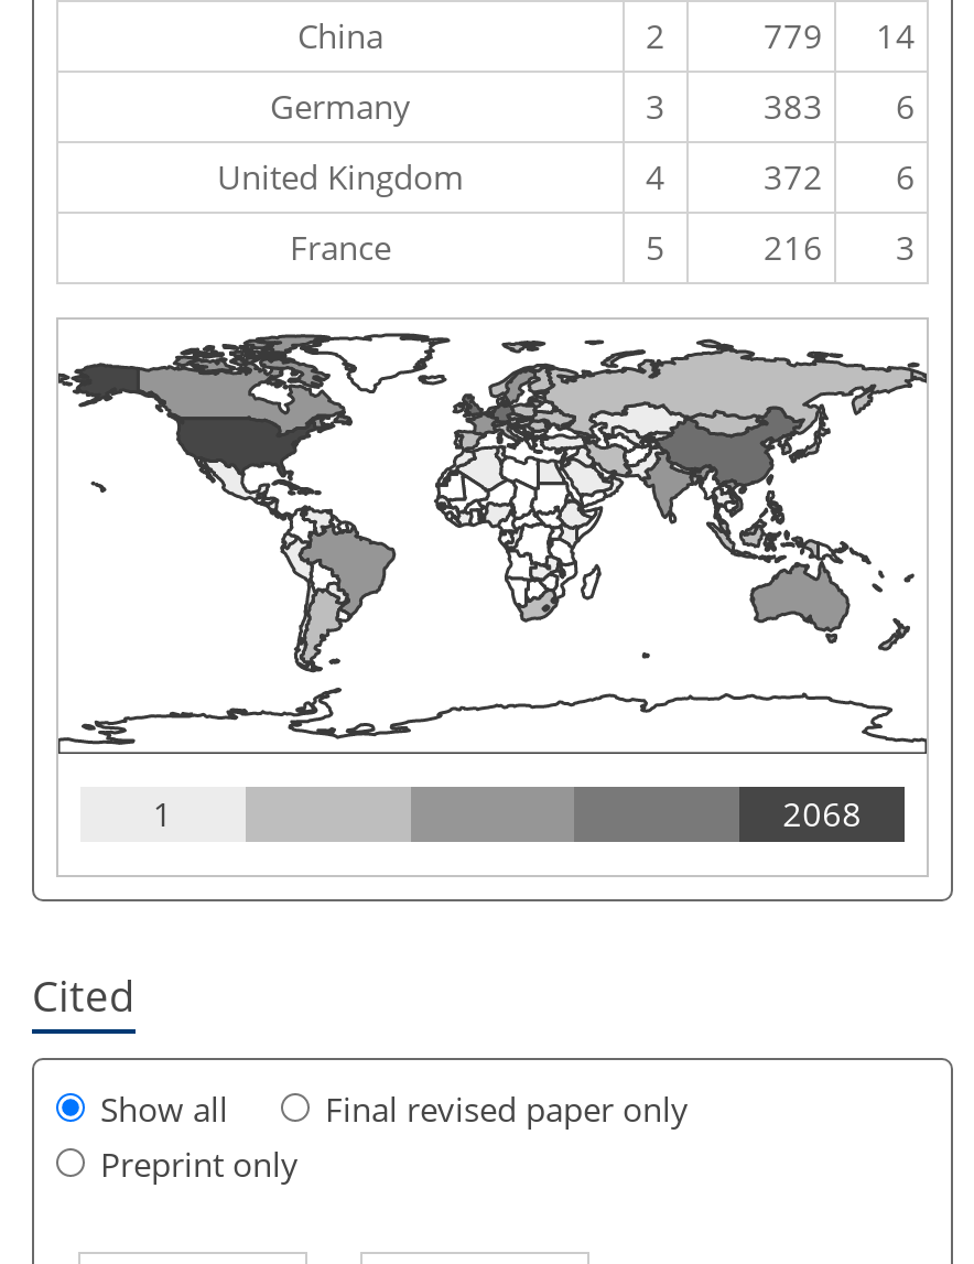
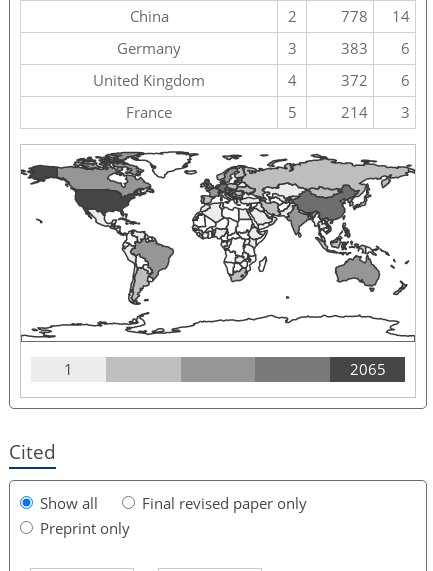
[764,13,916,57] 779 14 -> [341,6,410,26] 778 14
[764,224,916,268] 216 3 -> [341,102,410,122] 214 3
[783,791,862,835] 2068 -> [350,359,386,379] 2065

